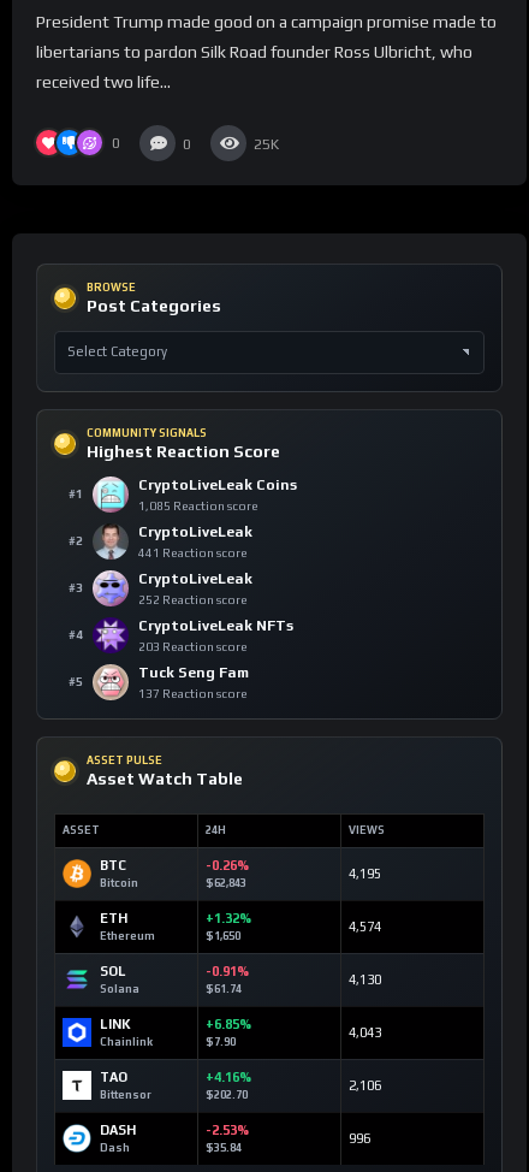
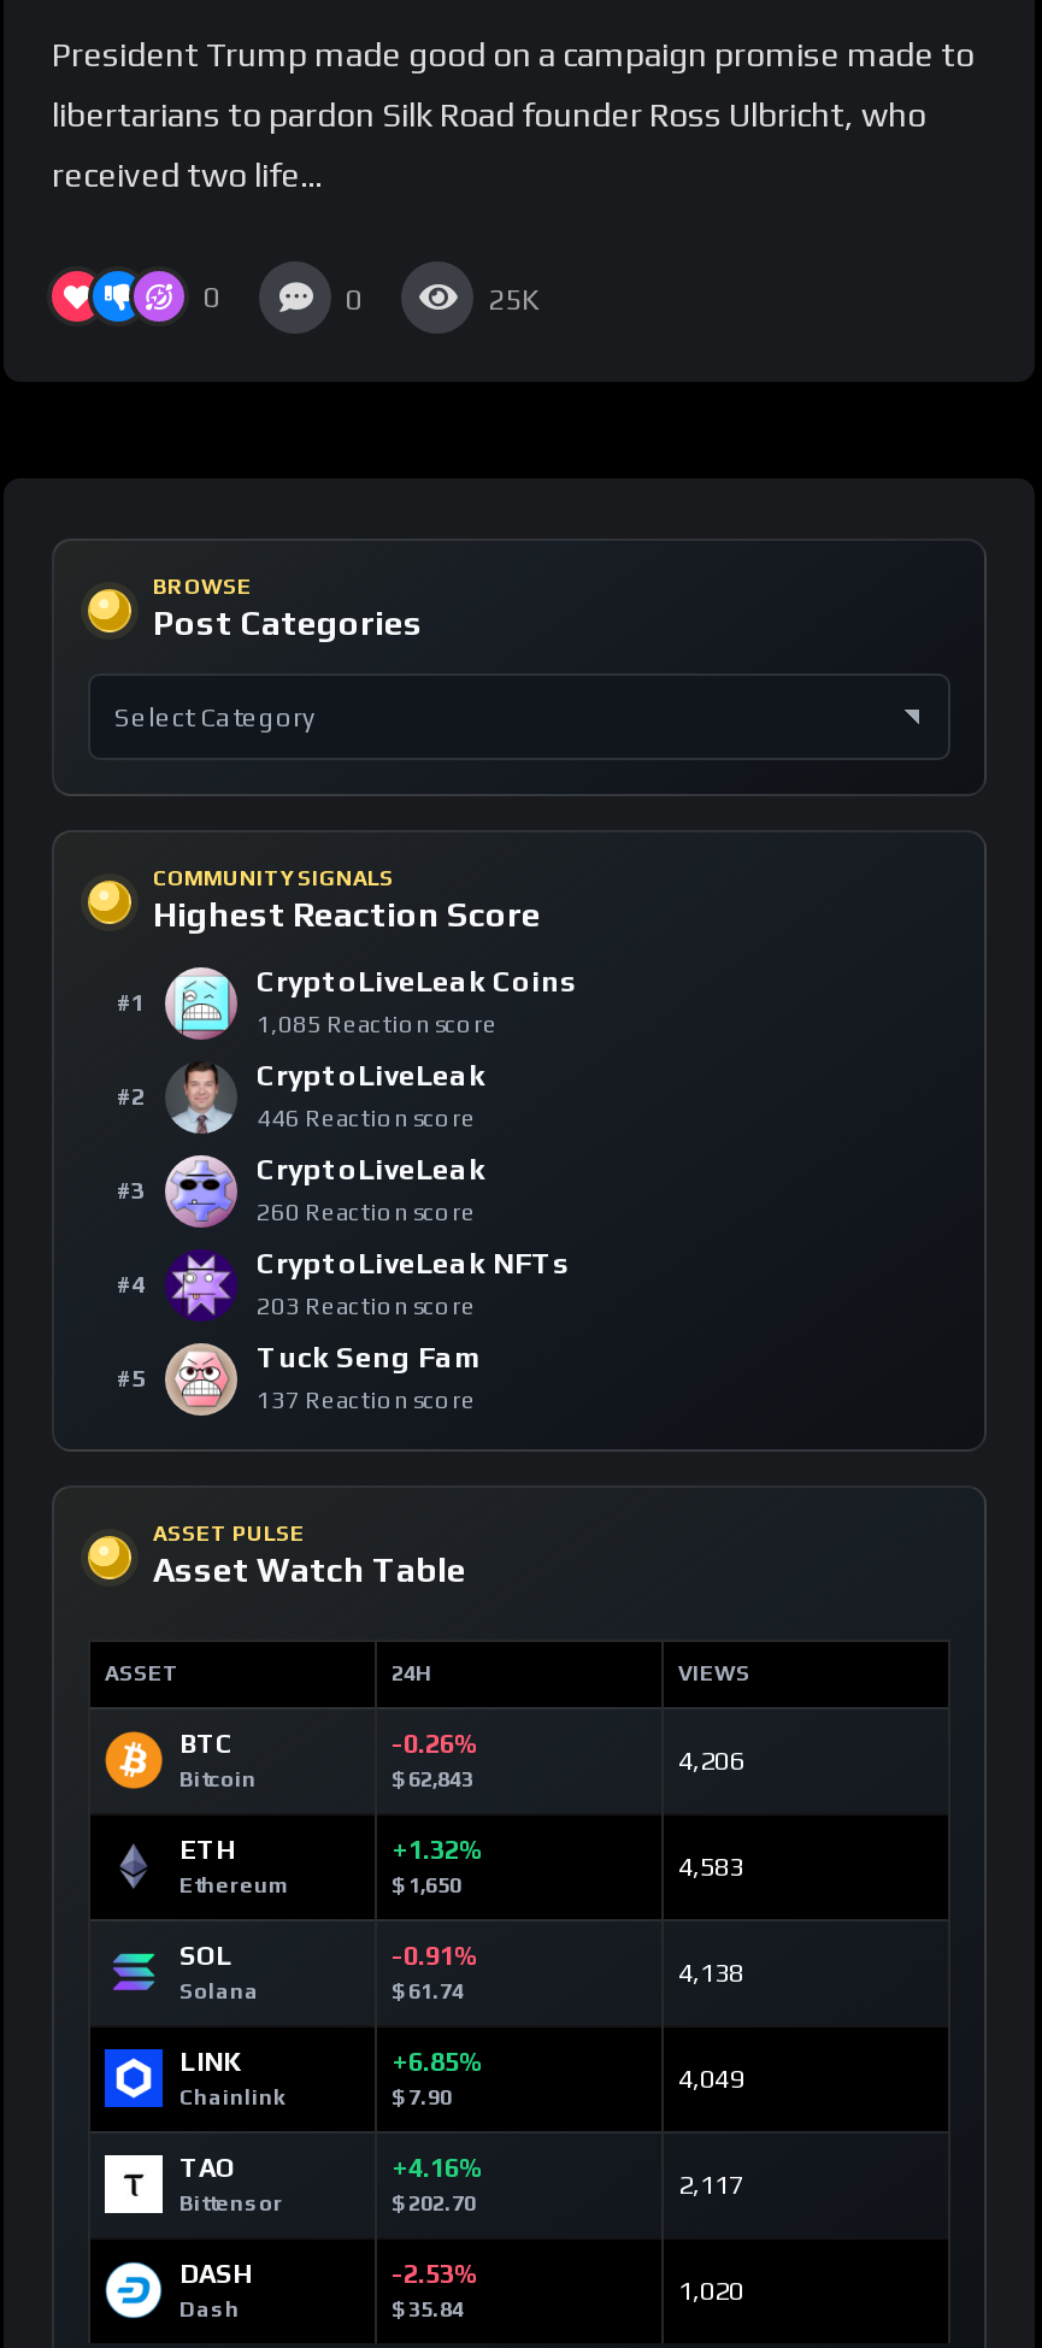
[138,546,248,559] 441 Reaction score -> [257,1104,476,1131] 446 Reaction score
[138,593,248,606] 252 Reaction score -> [257,1198,476,1225] 260 Reaction score
[349,866,381,880] 4,195 -> [678,1745,743,1774] 4,206
[349,919,381,933] 4,574 -> [678,1851,743,1880] 4,583
[349,972,381,986] 4,130 -> [678,1957,743,1986] 4,138
[349,1025,381,1039] 4,043 -> [678,2063,743,2092] 4,049
[349,1078,381,1092] 2,106 -> [678,2169,743,2198] 2,117
[349,1131,370,1145] 996 -> [678,2275,743,2304] 1,020

